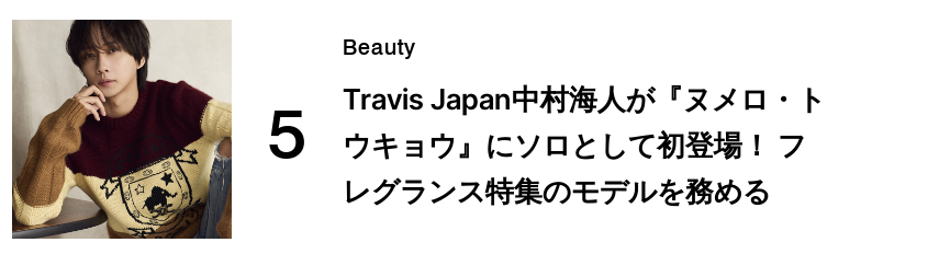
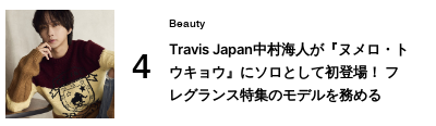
[268,80,826,174] 5 Travis Japan中村海人が『ヌメロ・ト ウキョウ』にソロとして初登場！ フ -> [132,40,409,86] 4 Travis Japan中村海人が『ヌメロ・ト ウキョウ』にソロとして初登場！ フ

